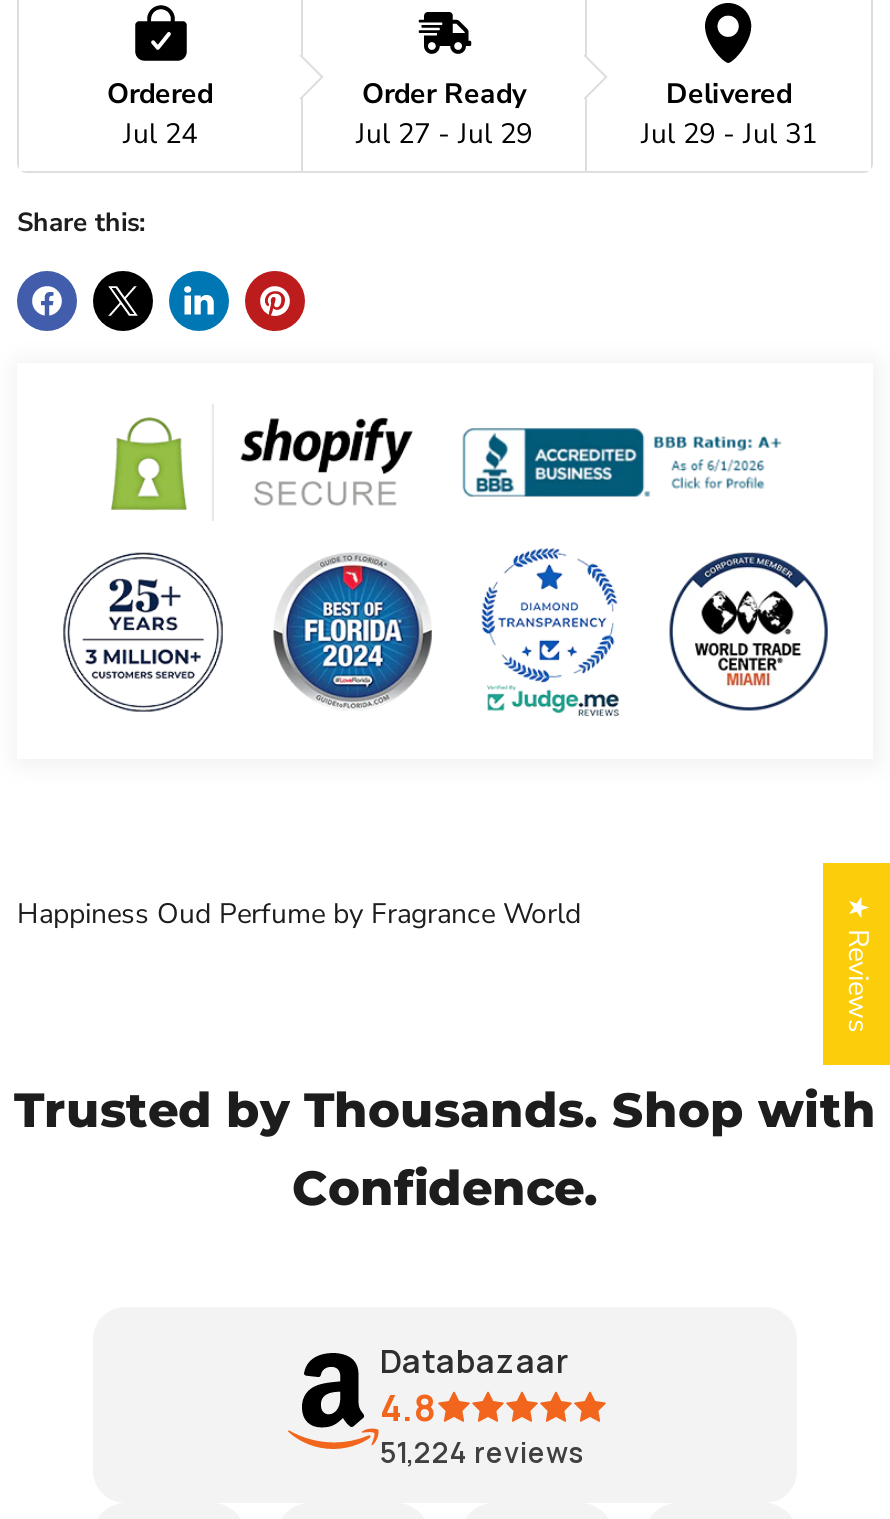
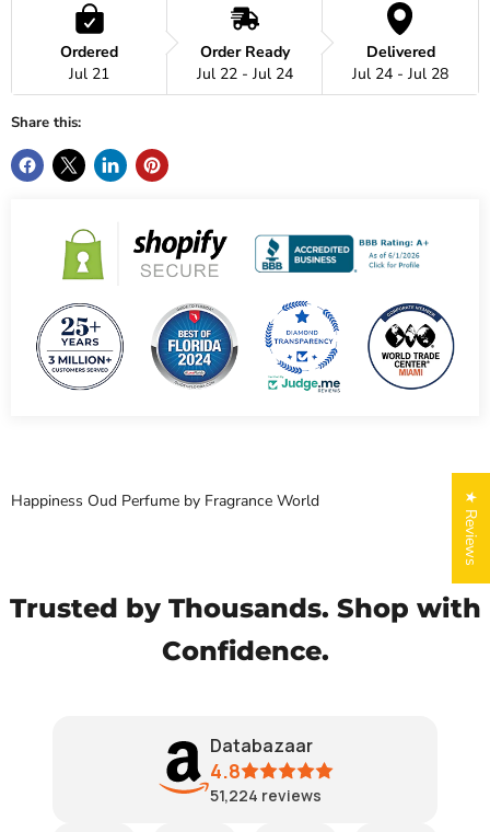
[123,115,197,153] Jul 24 -> [69,63,109,84] Jul 21
[356,115,532,153] Jul 27 - Jul 29 -> [196,63,293,84] Jul 22 - Jul 24
[641,115,817,153] Jul 29 - Jul 31 -> [352,63,448,84] Jul 24 - Jul 28

